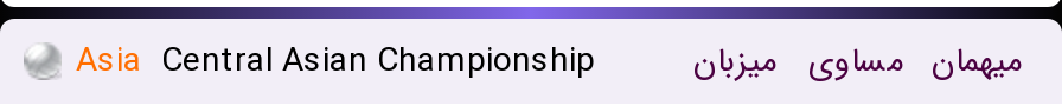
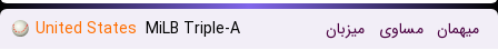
[76,35,595,87] Asia Central Asian Championship -> [36,17,240,41] United States MiLB Triple-A

